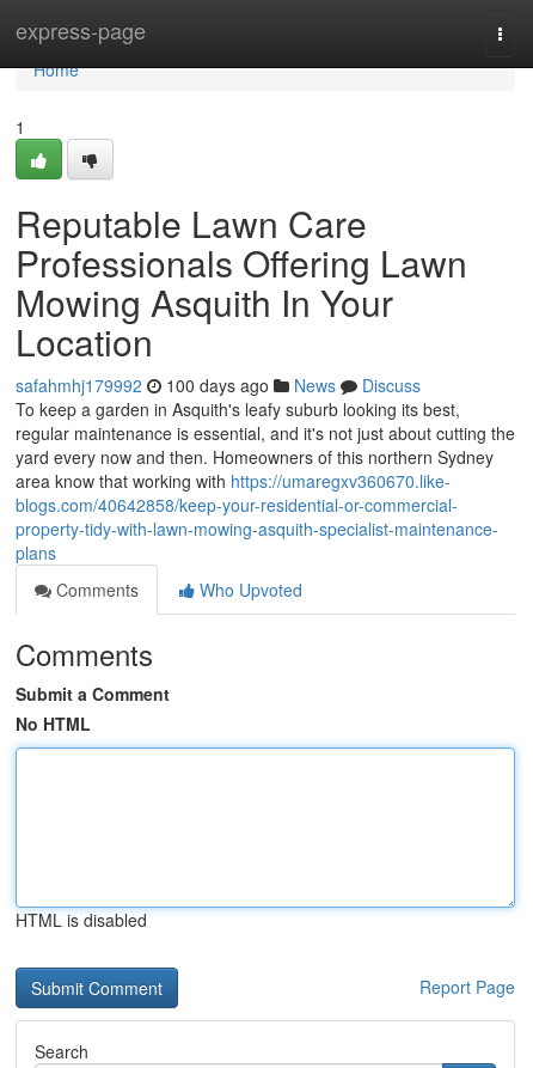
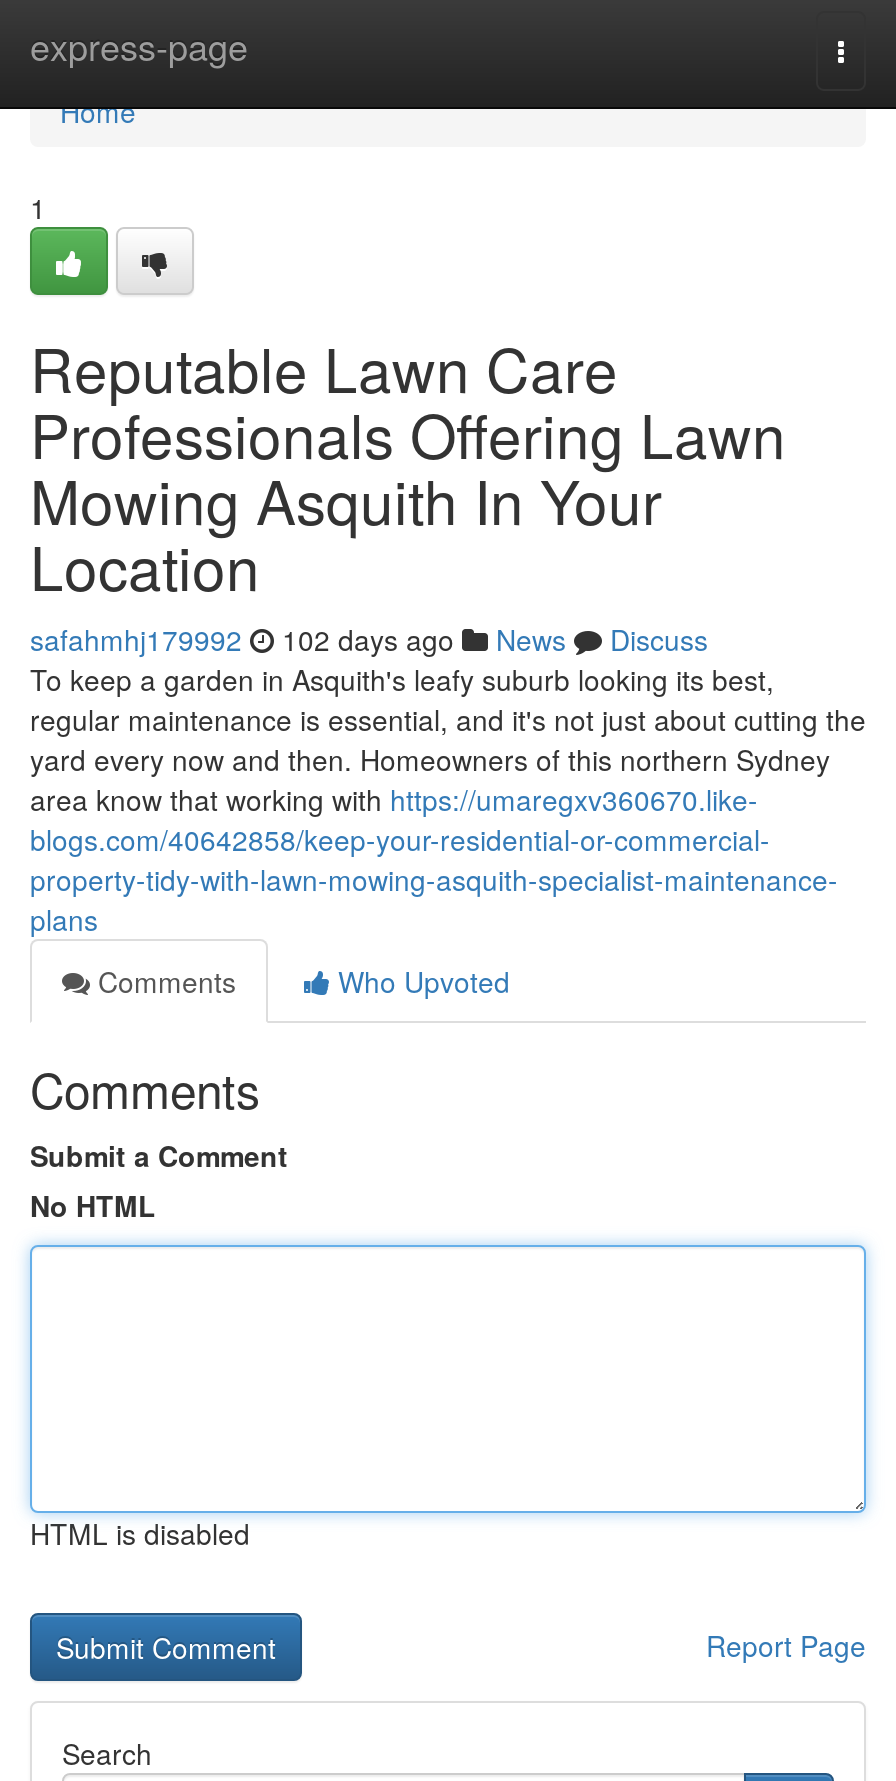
[16,373,421,397] safahmhj179992 100 days ago News Discuss -> [30,619,708,659] safahmhj179992 102 days ago News Discuss

